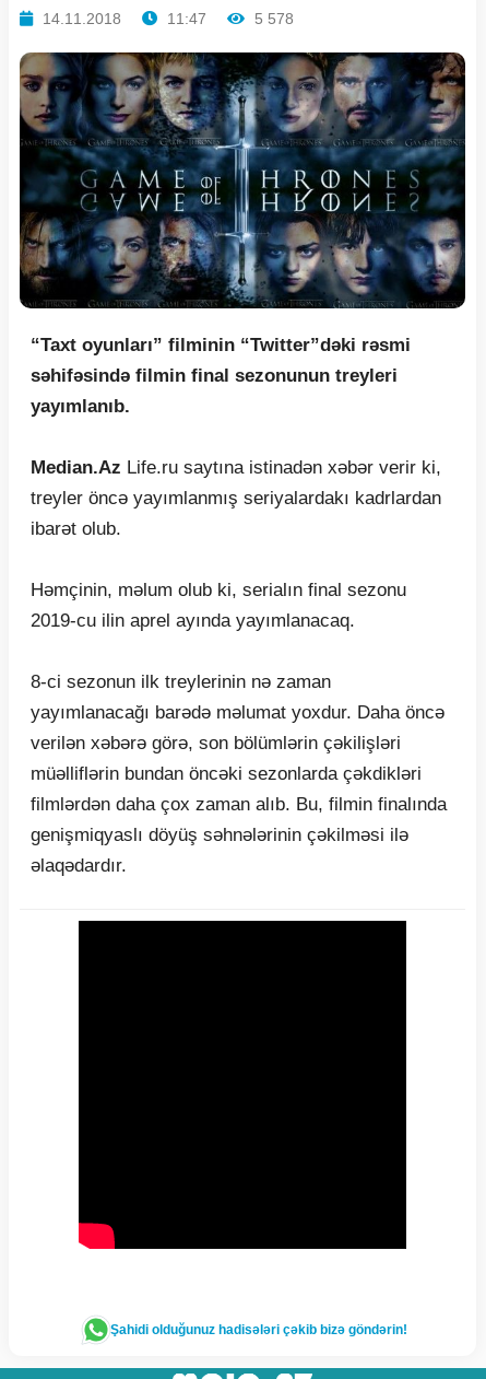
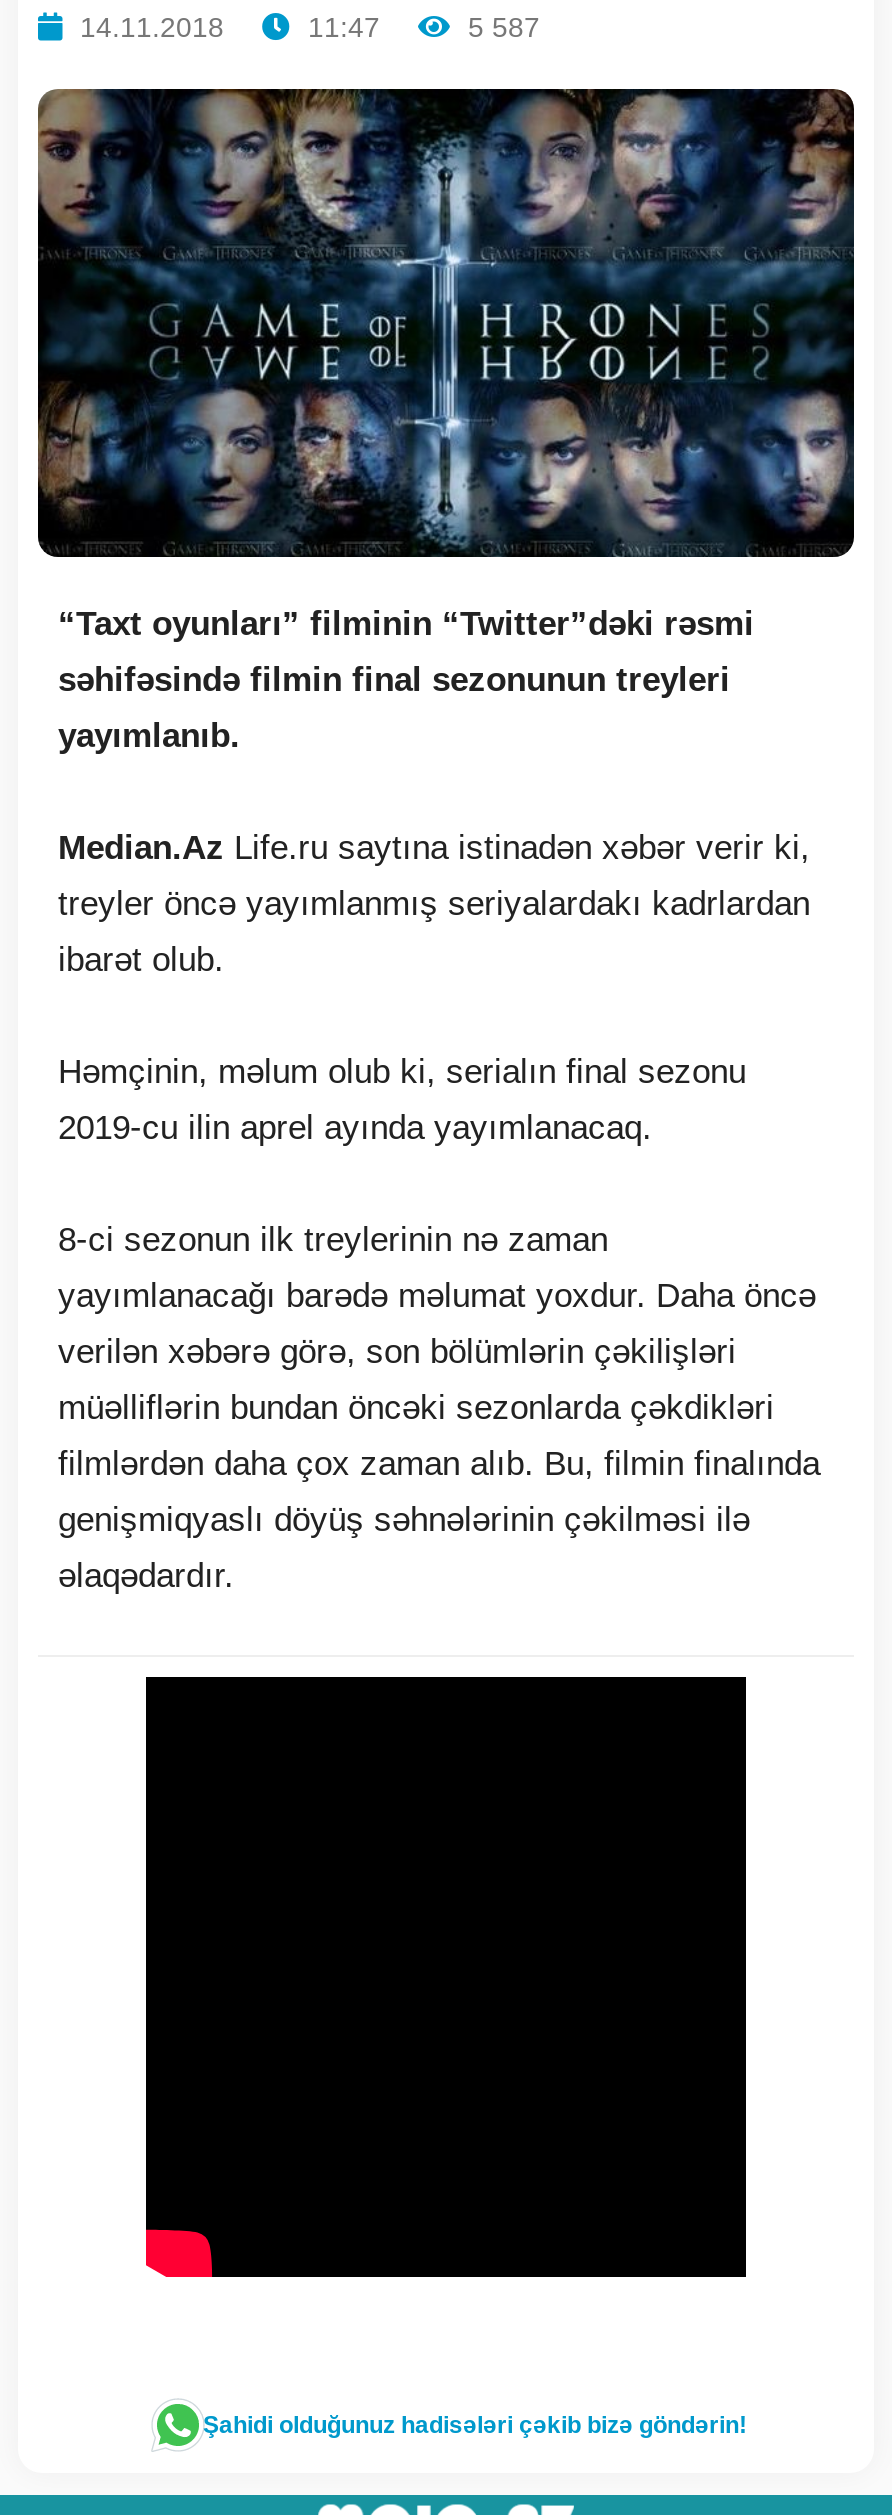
[250,10,294,27] 5 578 -> [460,11,540,43] 5 587

